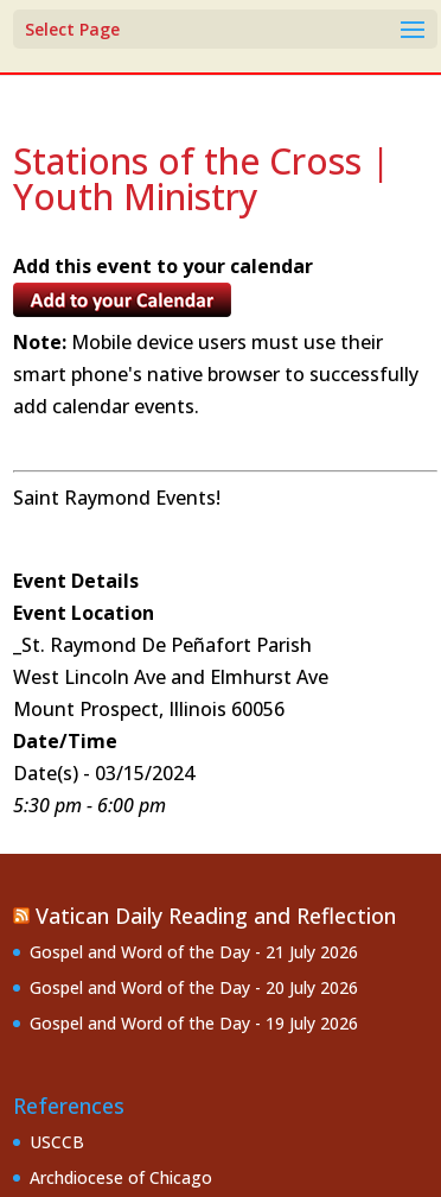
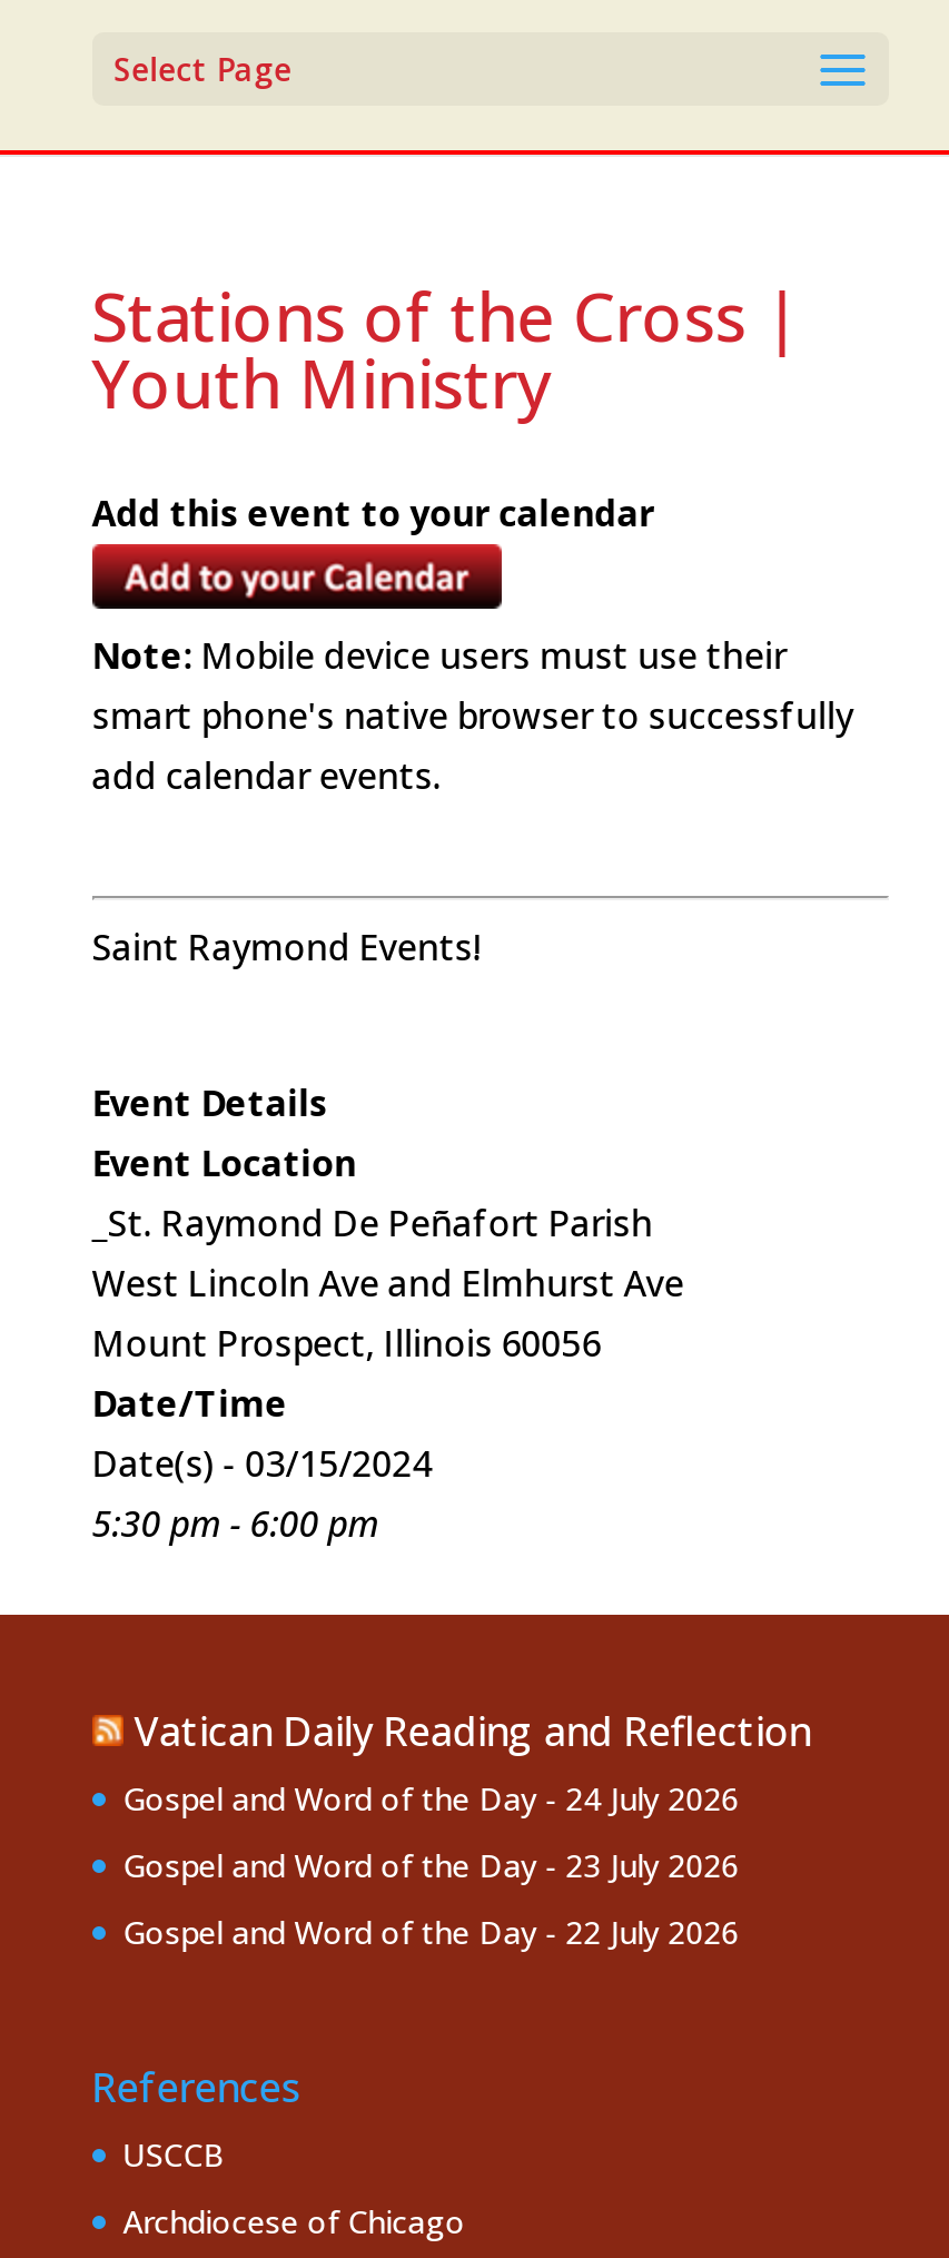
[29,941,358,964] Gospel and Word of the Day - 21 July 2026 -> [123,1778,739,1820] Gospel and Word of the Day - 24 July 2026
[29,977,358,999] Gospel and Word of the Day - 20 July 2026 -> [123,1845,739,1887] Gospel and Word of the Day - 23 July 2026
[29,1012,358,1035] Gospel and Word of the Day - 19 July 2026 -> [123,1912,739,1954] Gospel and Word of the Day - 22 July 2026

